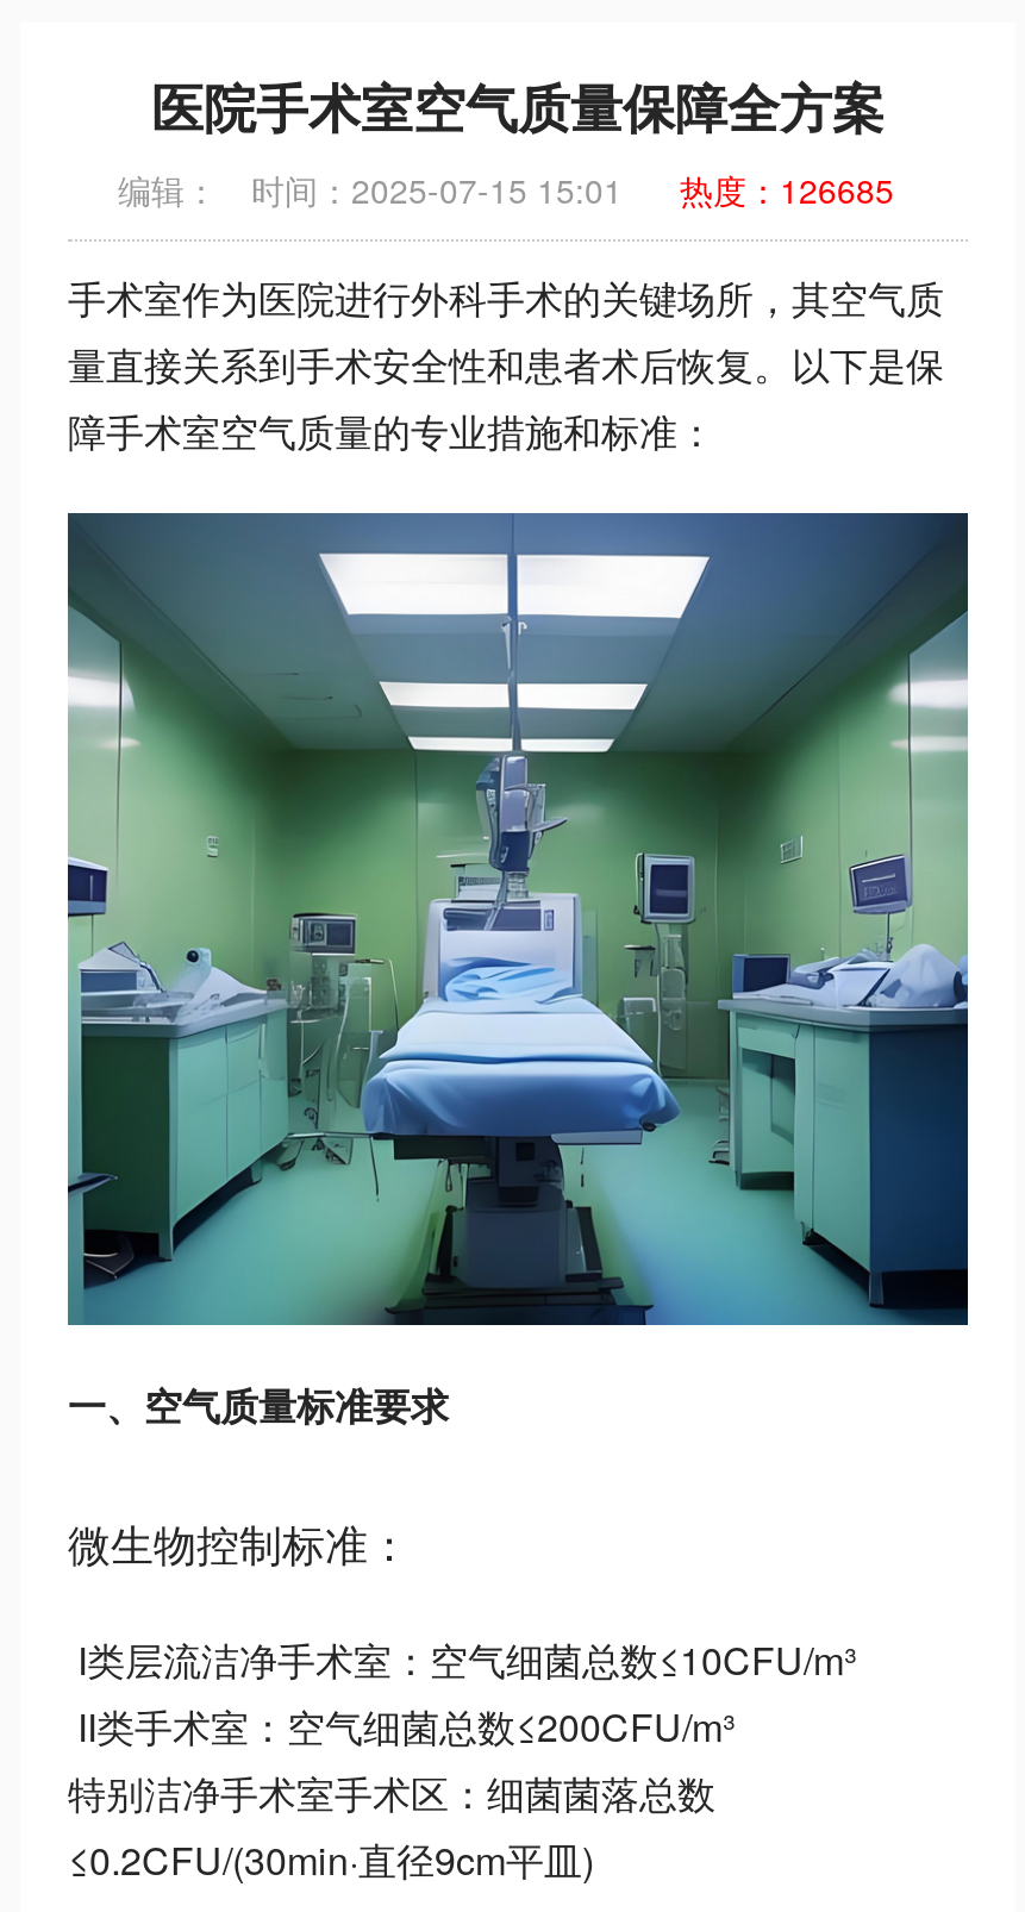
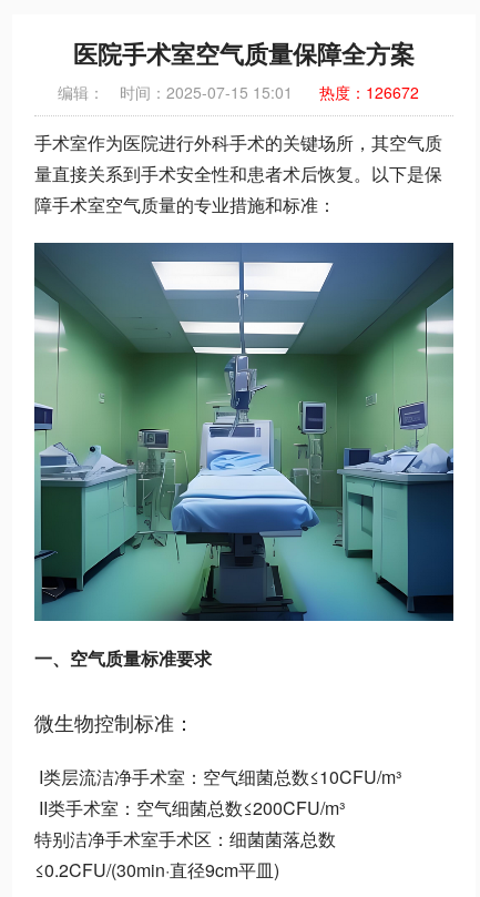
[118,165,894,213] 编辑： 时间：2025-07-15 15:01 热度：126685 -> [58,81,419,103] 编辑： 时间：2025-07-15 15:01 热度：126672

